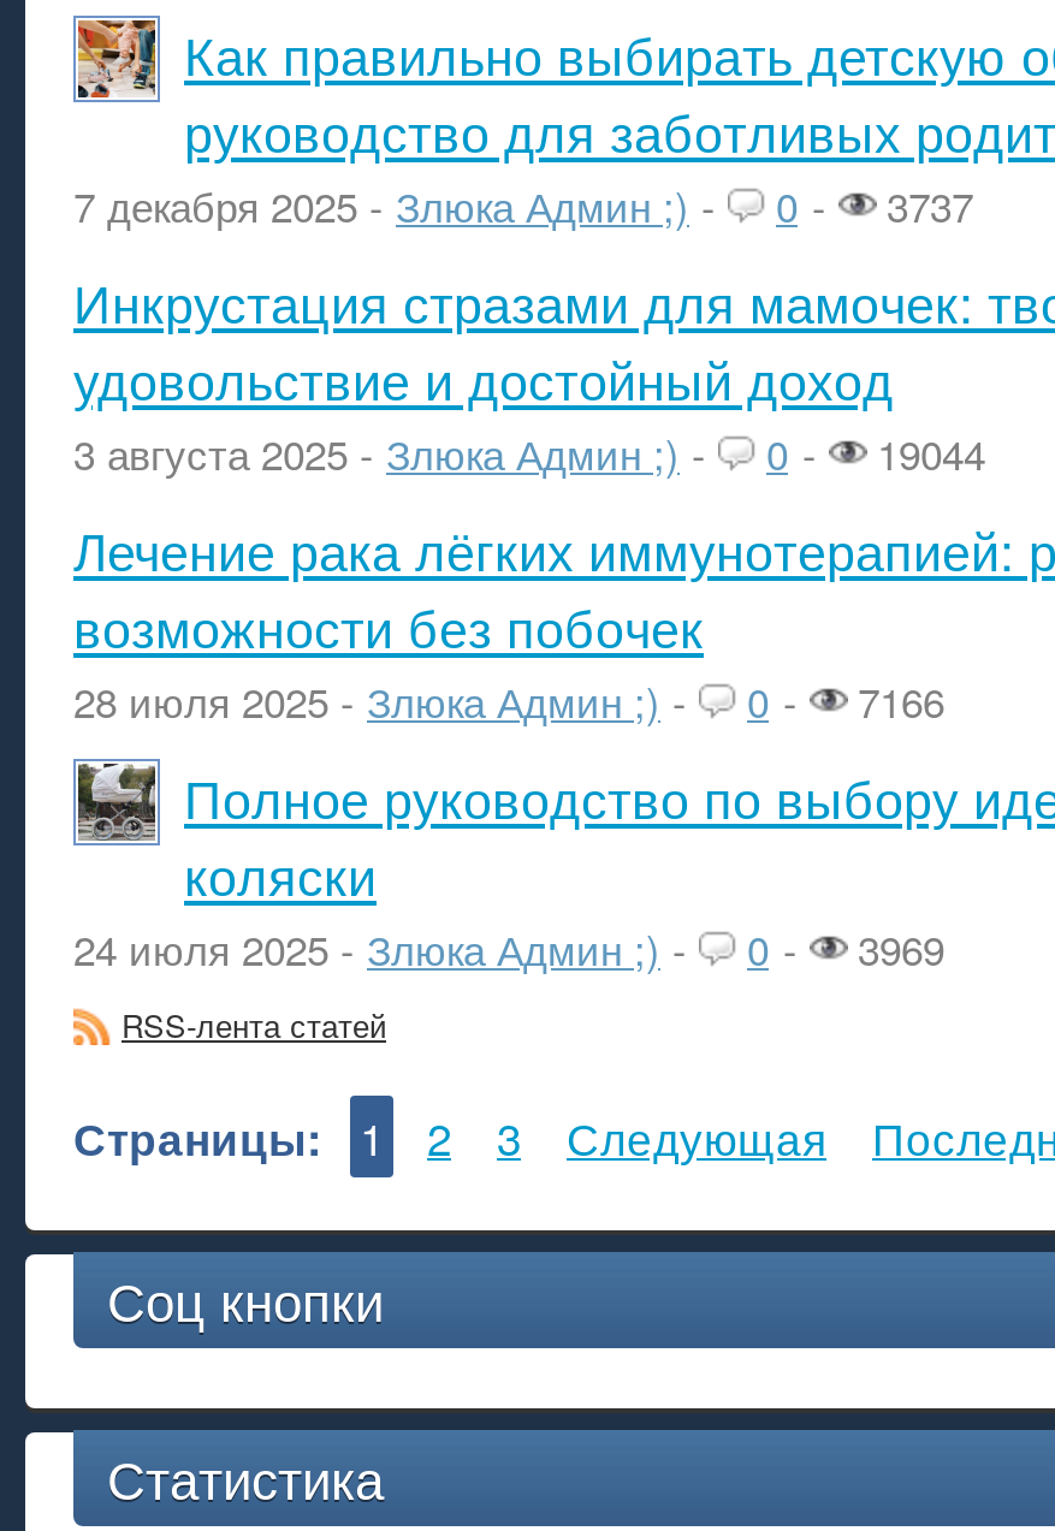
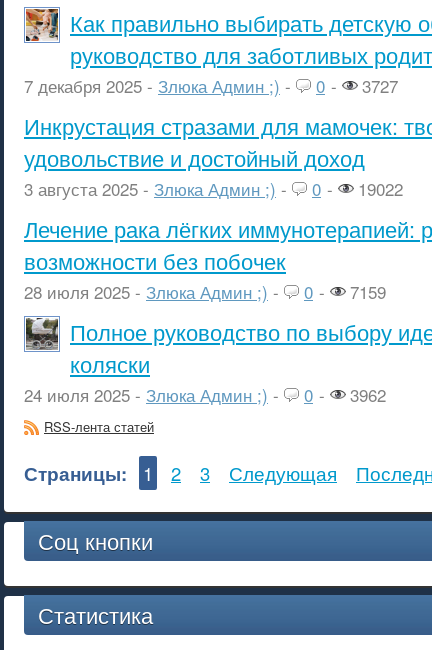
[73,174,973,235] 7 декабря 2025 - Злюка Админ ;) - 0 - 3737 -> [24,73,398,98] 7 декабря 2025 - Злюка Админ ;) - 0 - 3727
[73,422,985,482] 3 августа 2025 - Злюка Админ ;) - 0 - 19044 -> [24,176,403,201] 3 августа 2025 - Злюка Админ ;) - 0 - 19022
[73,670,944,730] 28 июля 2025 - Злюка Админ ;) - 0 - 7166 -> [24,279,386,304] 28 июля 2025 - Злюка Админ ;) - 0 - 7159
[73,918,944,978] 24 июля 2025 - Злюка Админ ;) - 0 - 3969 -> [24,382,386,407] 24 июля 2025 - Злюка Админ ;) - 0 - 3962

